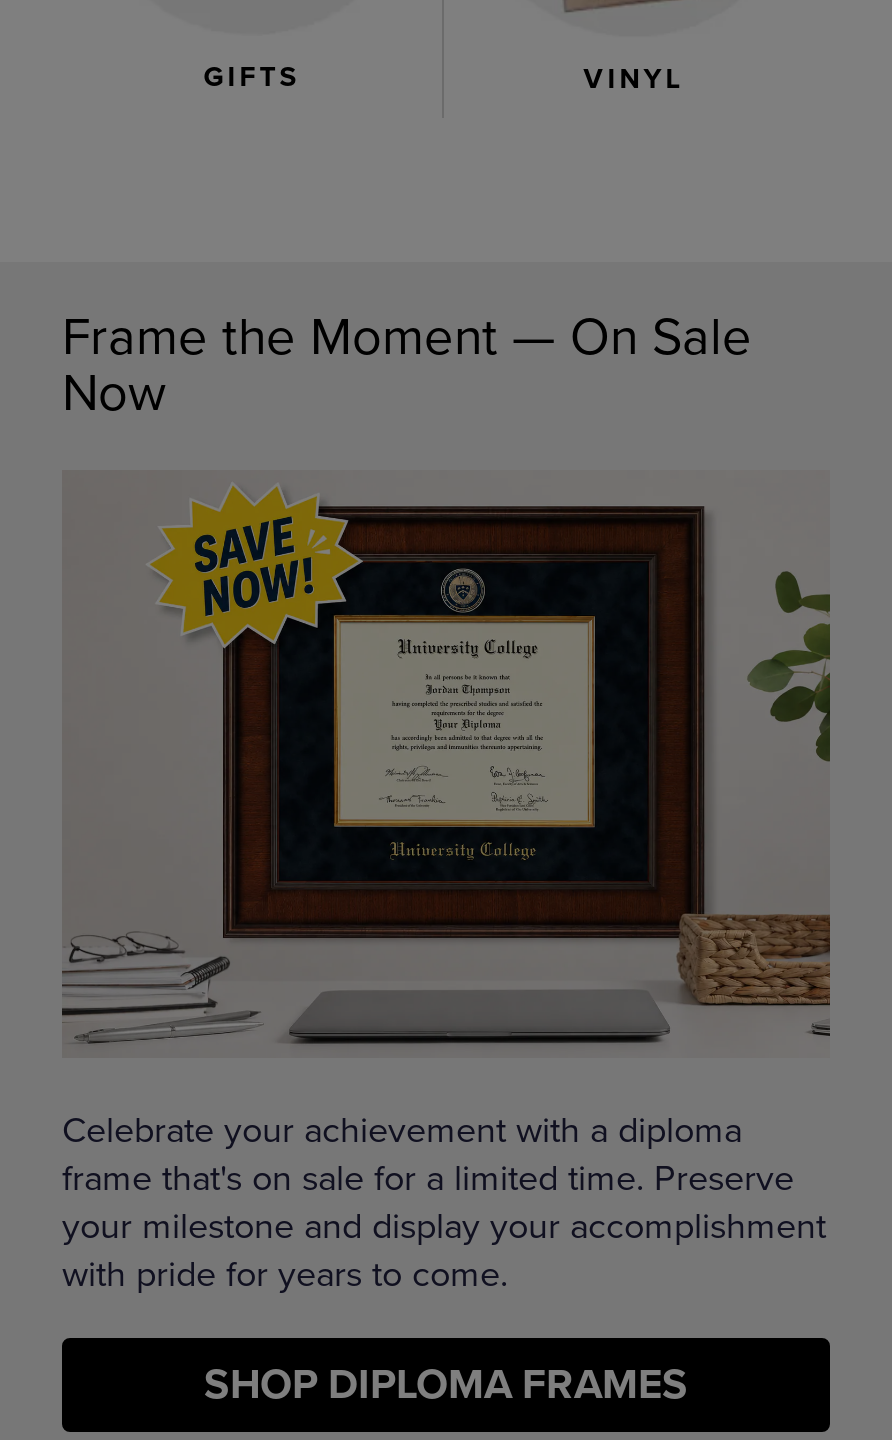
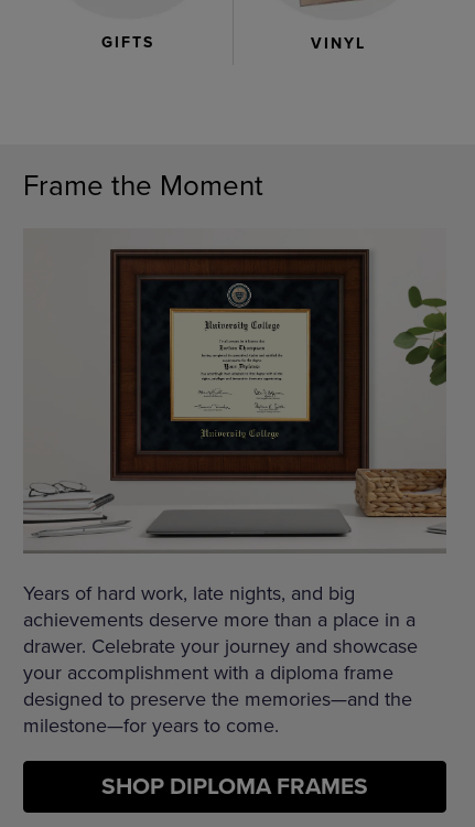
[62,307,752,425] Frame the Moment — On Sale | Now -> [23,169,263,203] Frame the Moment
[62,450,832,1296] [image] | Celebrate your achievement with a diploma | frame that's on sale for a limited time. Preserve | your milestone and display your accomplishment | with pride for years to come. -> [23,247,447,738] [image] | Years of hard work, late nights, and big | achievements deserve more than a place in a | drawer. Celebrate your journey and showcase | your accomplishment with a diploma frame | designed to preserve the memories—and the | milestone—for years to come.

